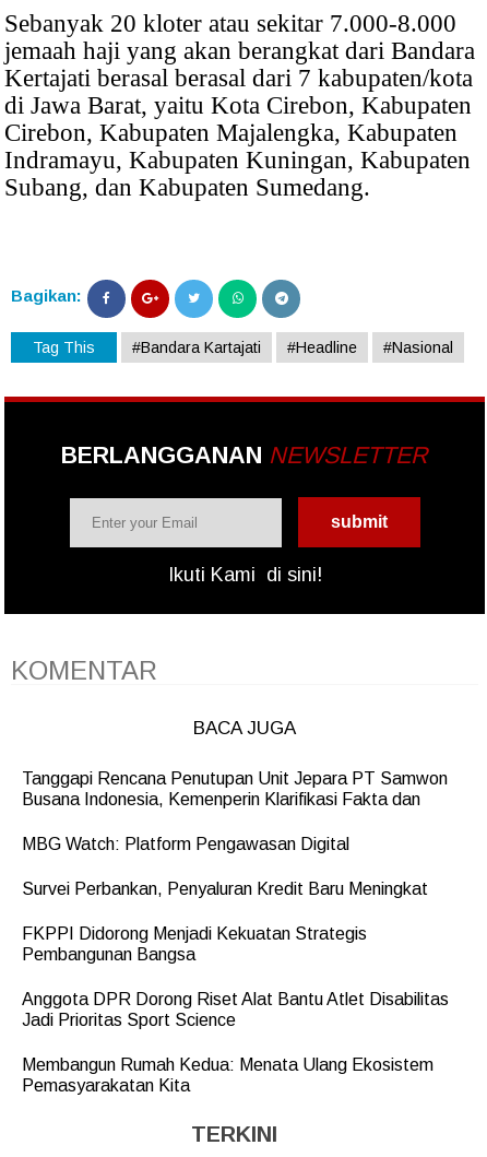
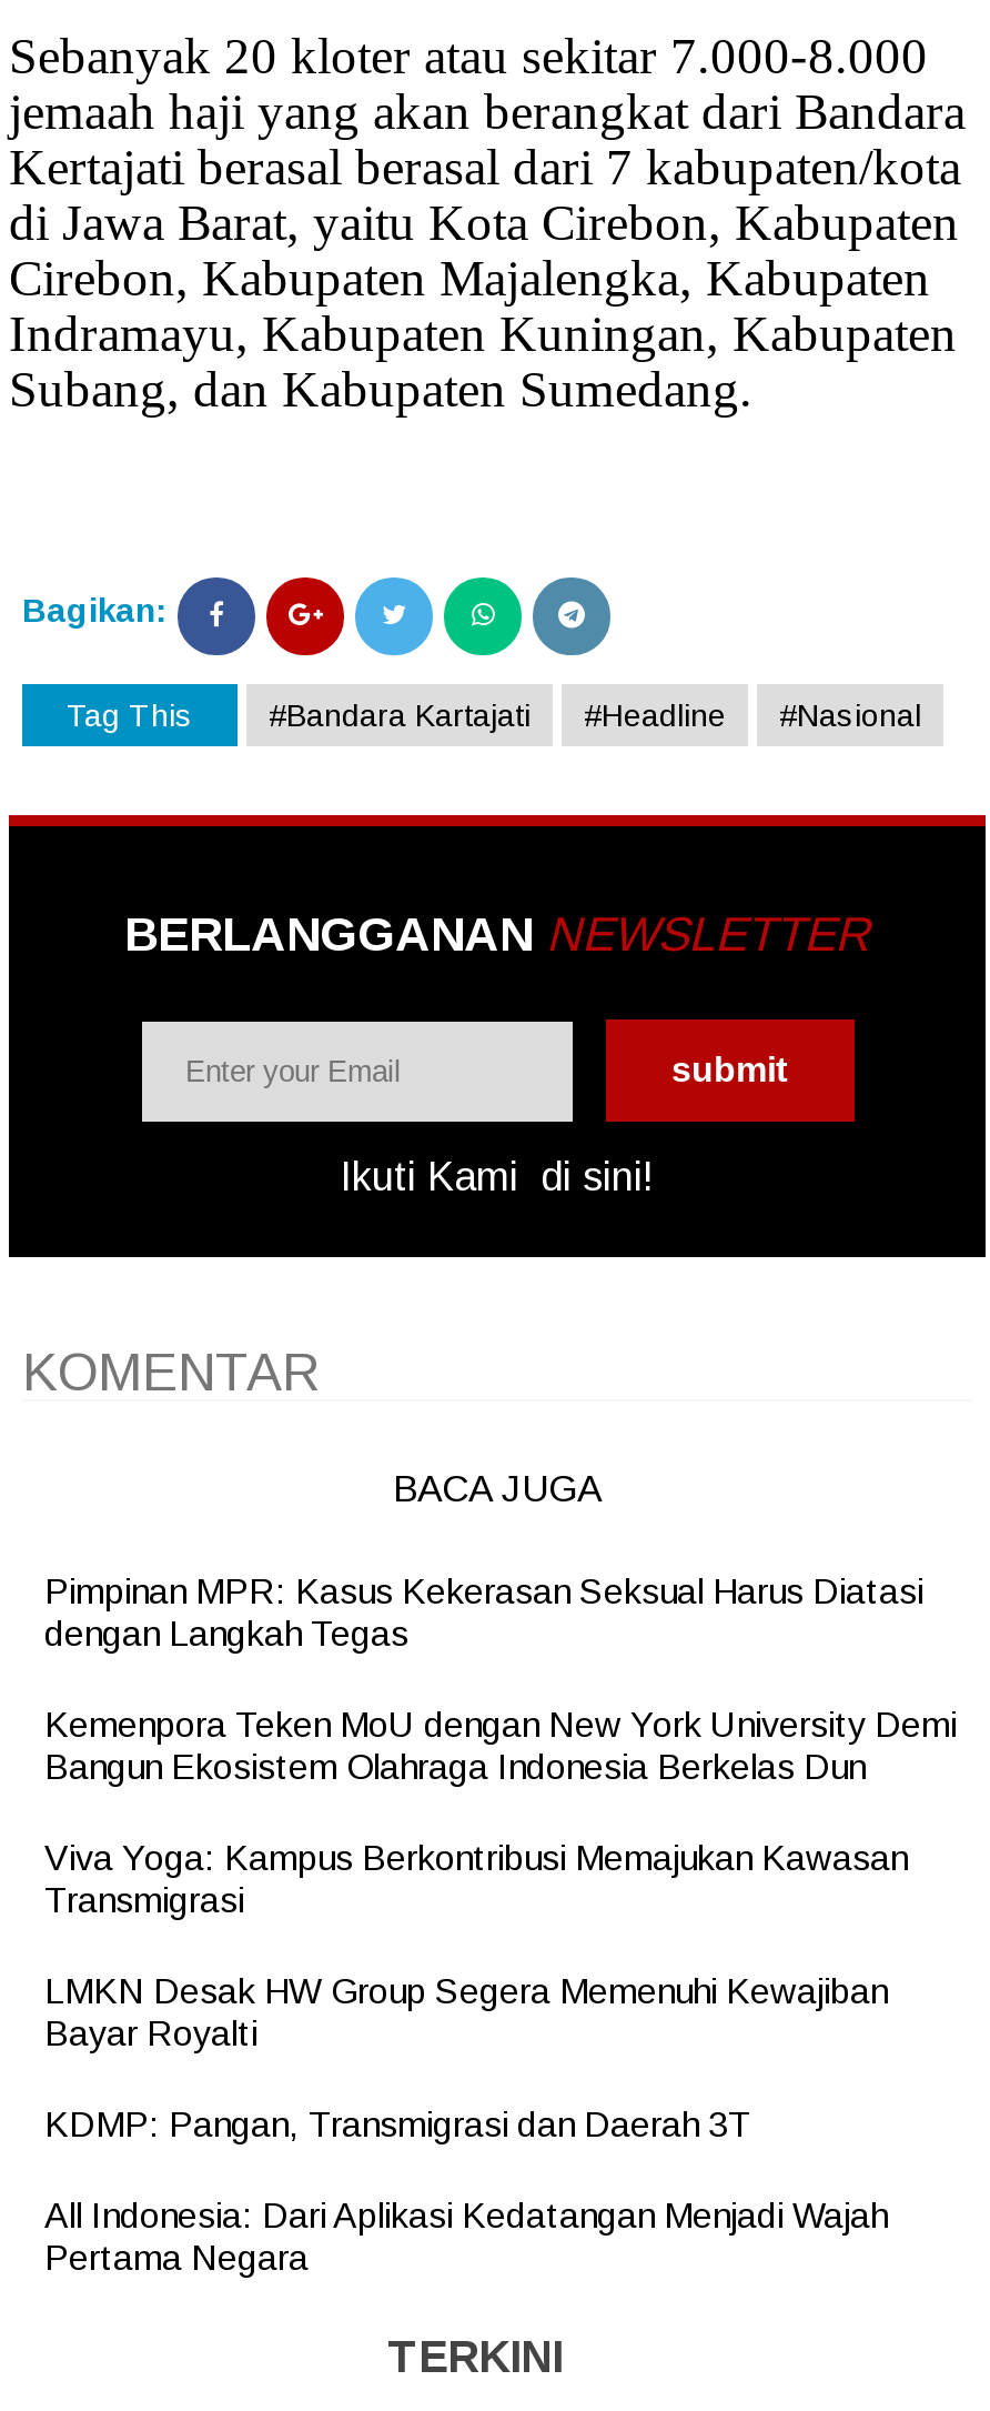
[22,769,448,809] Tanggapi Rencana Penutupan Unit Jepara PT Samwon | Busana Indonesia, Kemenperin Klarifikasi Fakta dan -> [44,1573,923,1653] Pimpinan MPR: Kasus Kekerasan Seksual Harus Diatasi | dengan Langkah Tegas
[22,835,349,854] MBG Watch: Platform Pengawasan Digital -> [44,1706,957,1786] Kemenpora Teken MoU dengan New York University Demi | Bangun Ekosistem Olahraga Indonesia Berkelas Dun
[22,880,428,898] Survei Perbankan, Penyaluran Kredit Baru Meningkat -> [44,1840,908,1920] Viva Yoga: Kampus Berkontribusi Memajukan Kawasan | Transmigrasi
[22,925,367,964] FKPPI Didorong Menjadi Kekuatan Strategis | Pembangunan Bangsa -> [44,1973,888,2053] LMKN Desak HW Group Segera Memenuhi Kewajiban | Bayar Royalti
[22,990,449,1030] Anggota DPR Dorong Riset Alat Bantu Atlet Disabilitas | Jadi Prioritas Sport Science -> [44,2106,752,2144] KDMP: Pangan, Transmigrasi dan Daerah 3T
[22,1056,433,1095] Membangun Rumah Kedua: Menata Ulang Ekosistem | Pemasyarakatan Kita -> [44,2197,888,2277] All Indonesia: Dari Aplikasi Kedatangan Menjadi Wajah | Pertama Negara

